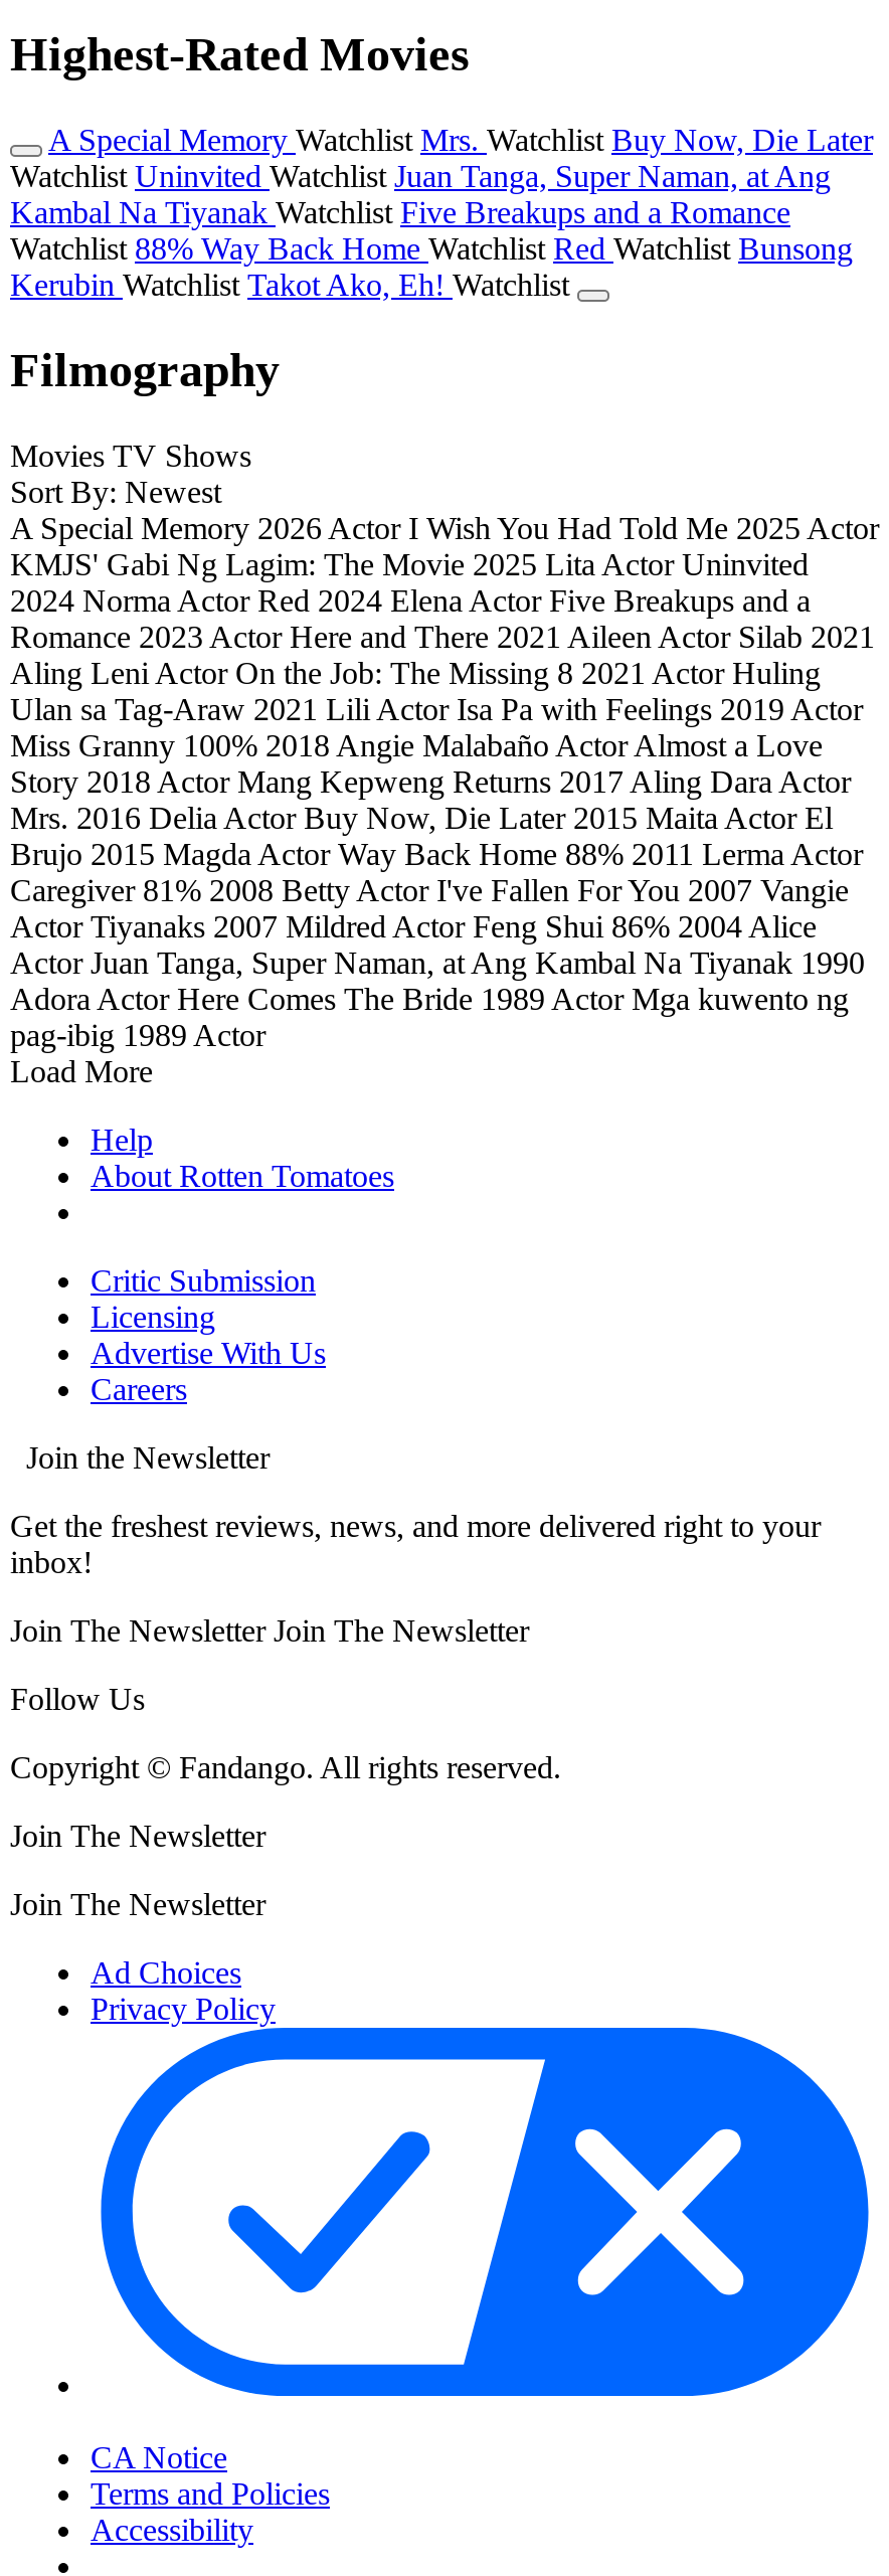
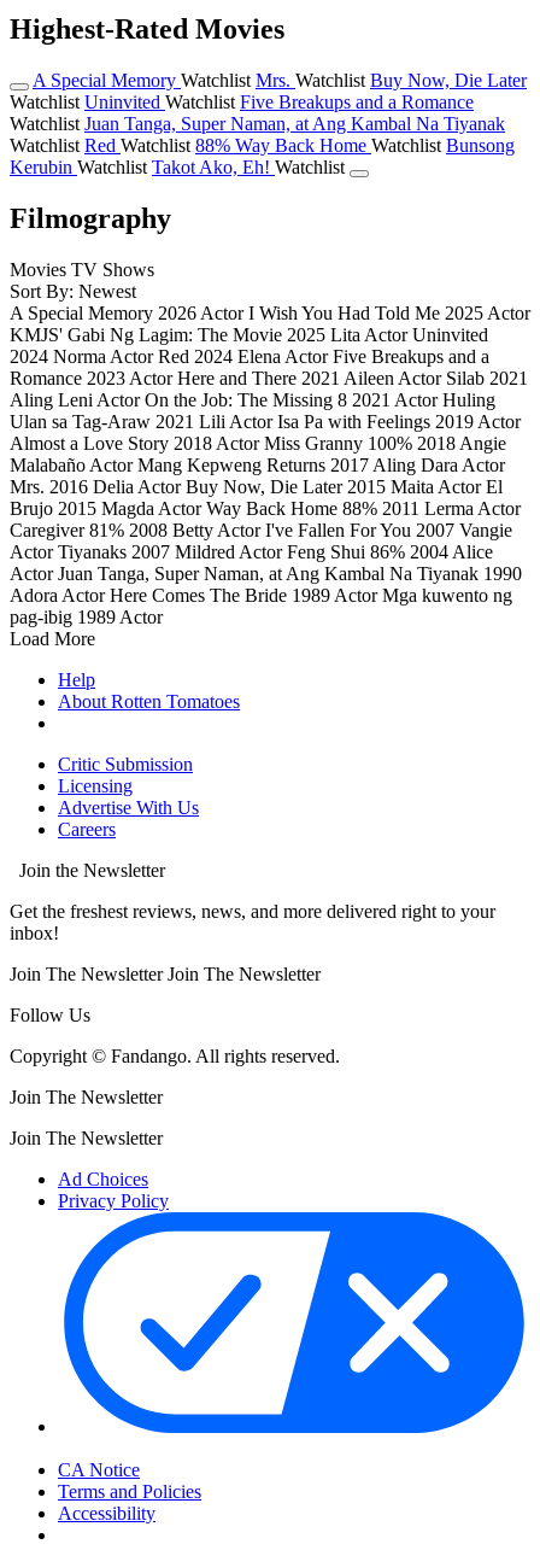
[10,159,853,266] Watchlist Uninvited Watchlist Juan Tanga, Super Naman, at Ang | Kambal Na Tiyanak Watchlist Five Breakups and a Romance | Watchlist 88% Way Back Home Watchlist Red Watchlist Bunsong -> [10,92,515,156] Watchlist Uninvited Watchlist Five Breakups and a Romance | Watchlist Juan Tanga, Super Naman, at Ang Kambal Na Tiyanak | Watchlist Red Watchlist 88% Way Back Home Watchlist Bunsong
[10,728,851,799] Miss Granny 100% 2018 Angie Malabaño Actor Almost a Love | Story 2018 Actor Mang Kepweng Returns 2017 Aling Dara Actor -> [10,433,506,475] Almost a Love Story 2018 Actor Miss Granny 100% 2018 Angie | Malabaño Actor Mang Kepweng Returns 2017 Aling Dara Actor

